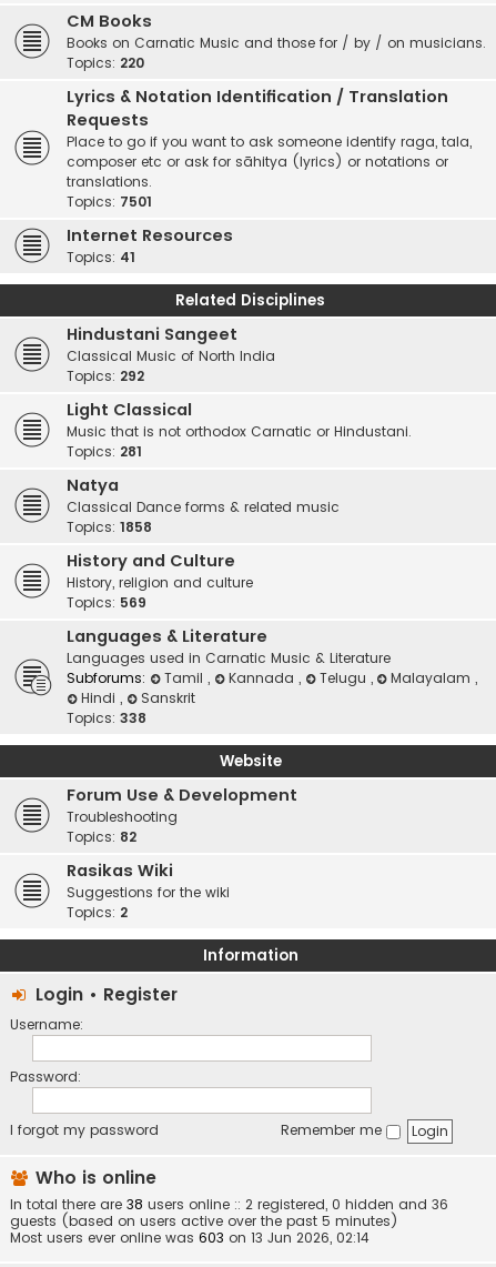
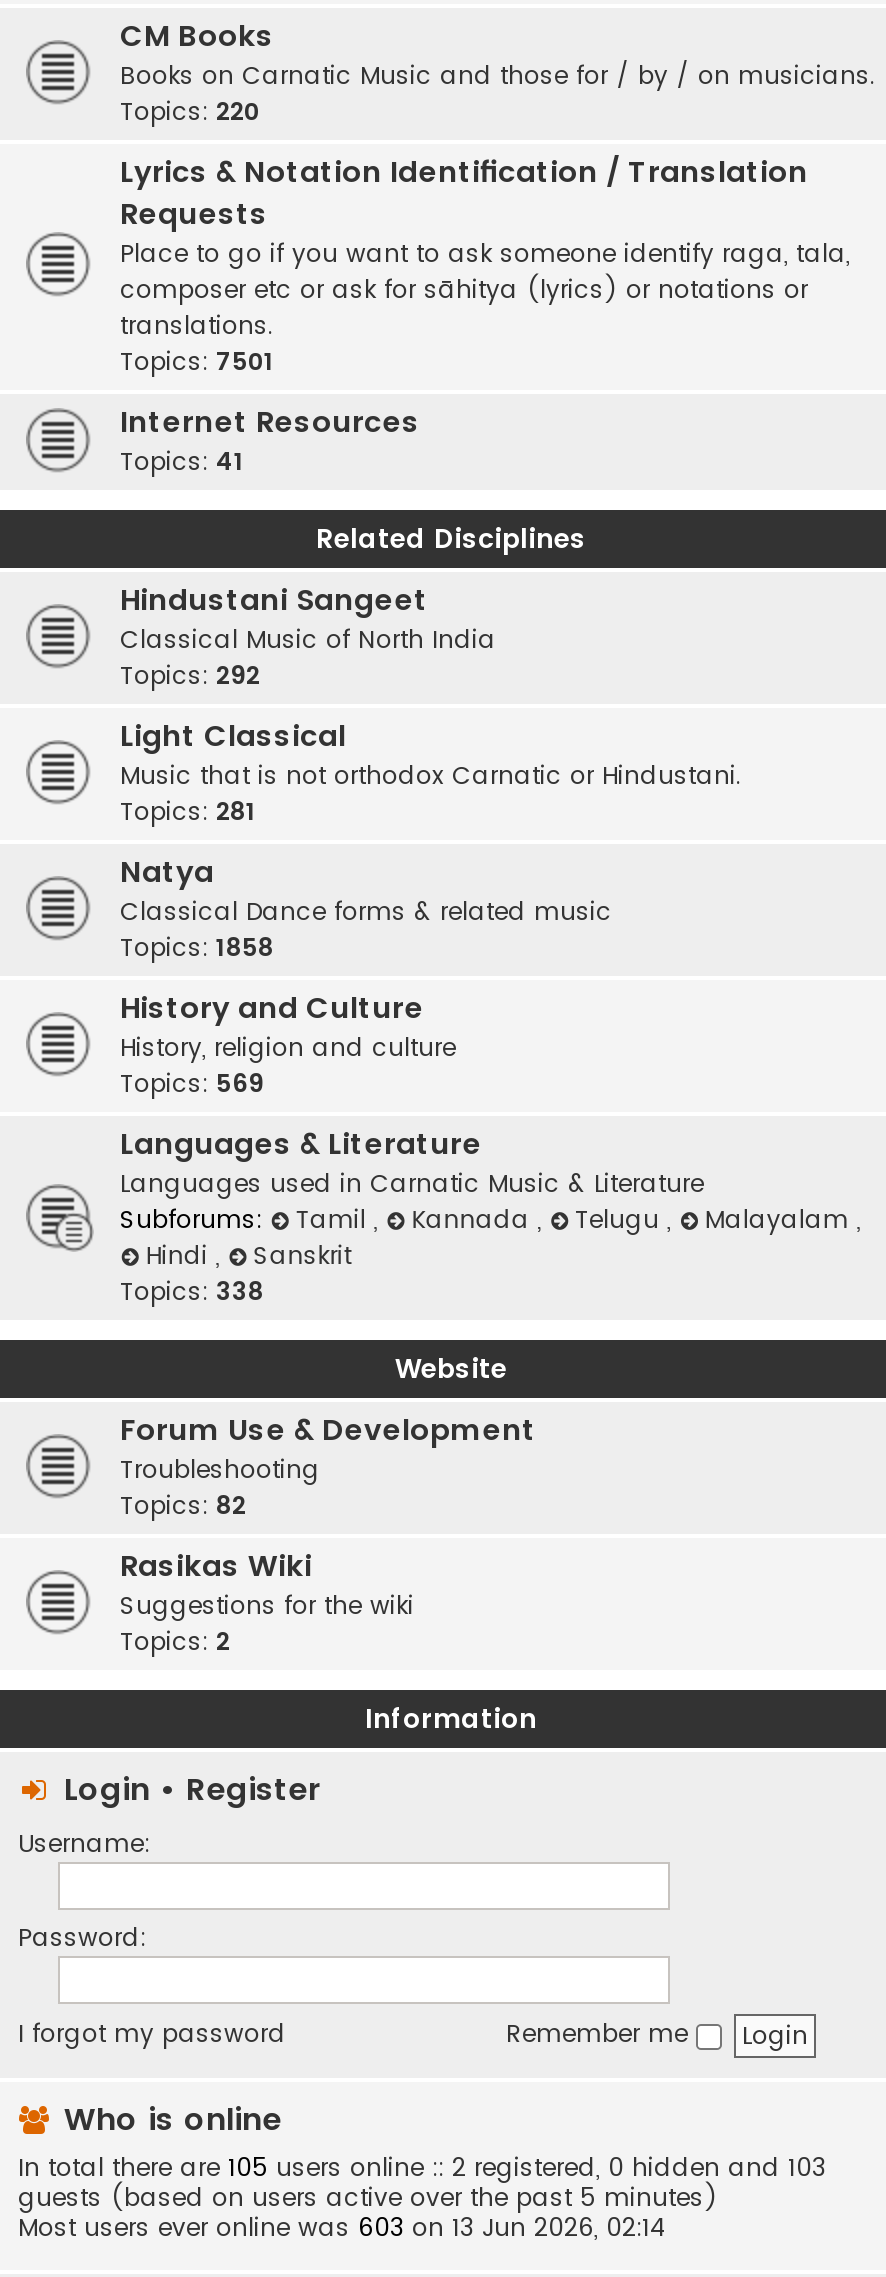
[10,1195,448,1214] In total there are 38 users online :: 2 registered, 0 hidden and 36 -> [18,2151,826,2185] In total there are 105 users online :: 2 registered, 0 hidden and 103

